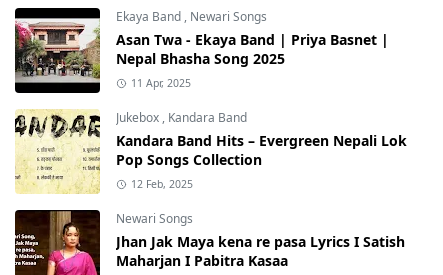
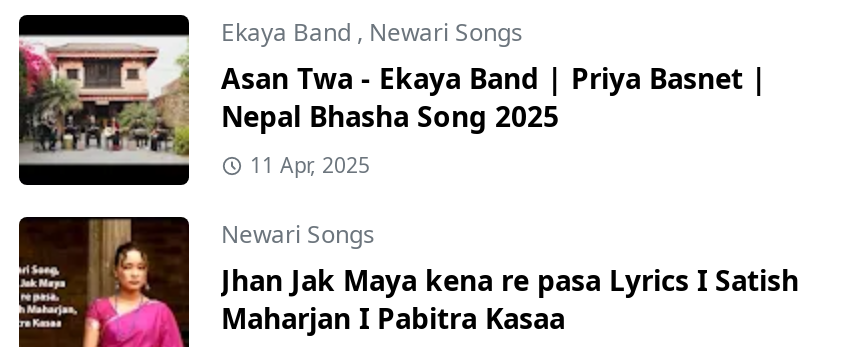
[15,109,407,194] [image] | Jukebox, Kandara Band | Kandara Band Hits – Evergreen Nepali Lok | Pop Songs Collection | 12 Feb, 2025 -> none

